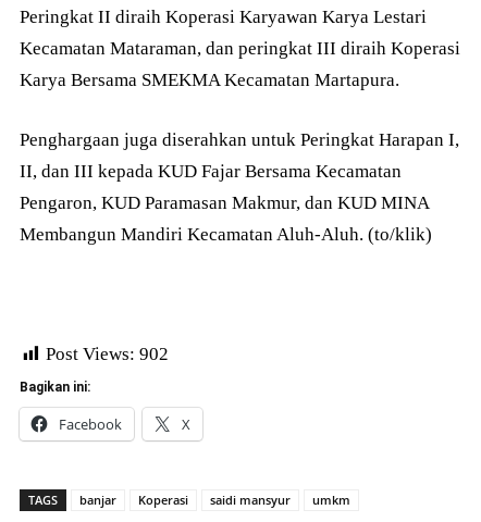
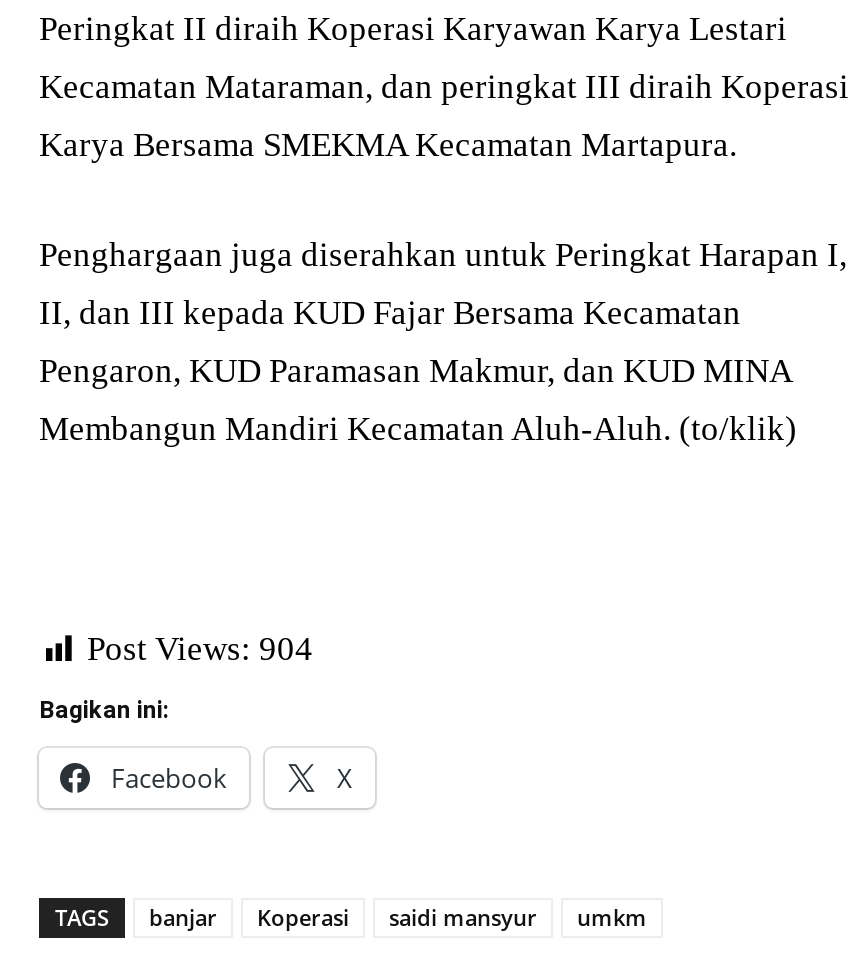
[46,344,169,364] Post Views: 902 -> [87,630,313,668] Post Views: 904

